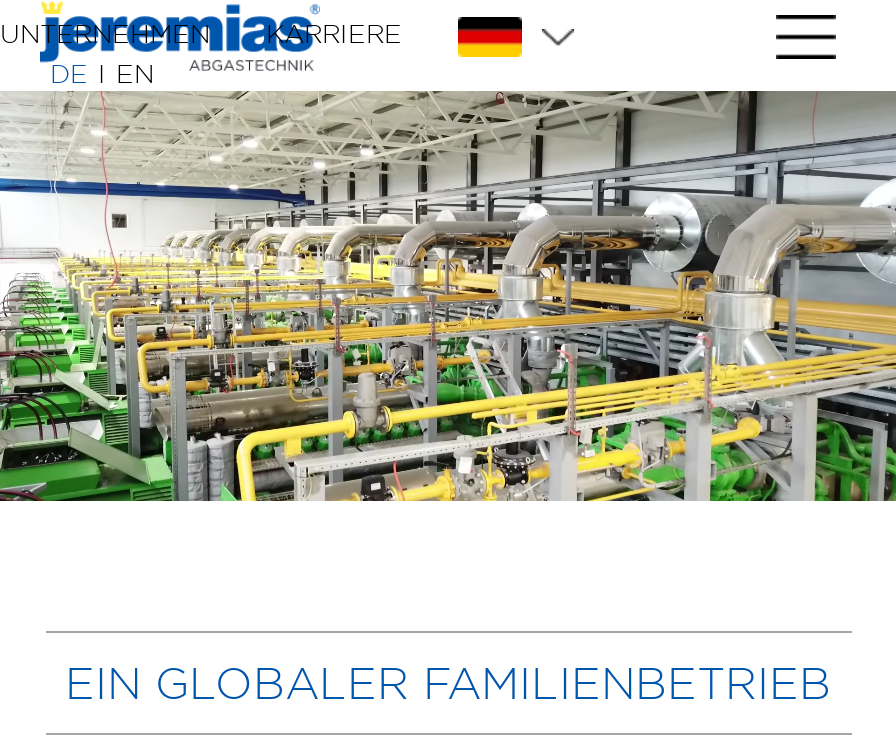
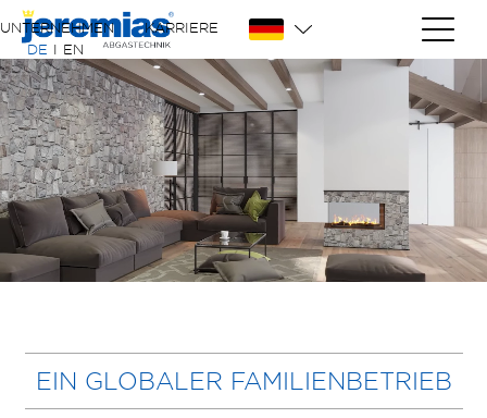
[6,89,890,503] [image] -> [3,58,484,283] [image]

